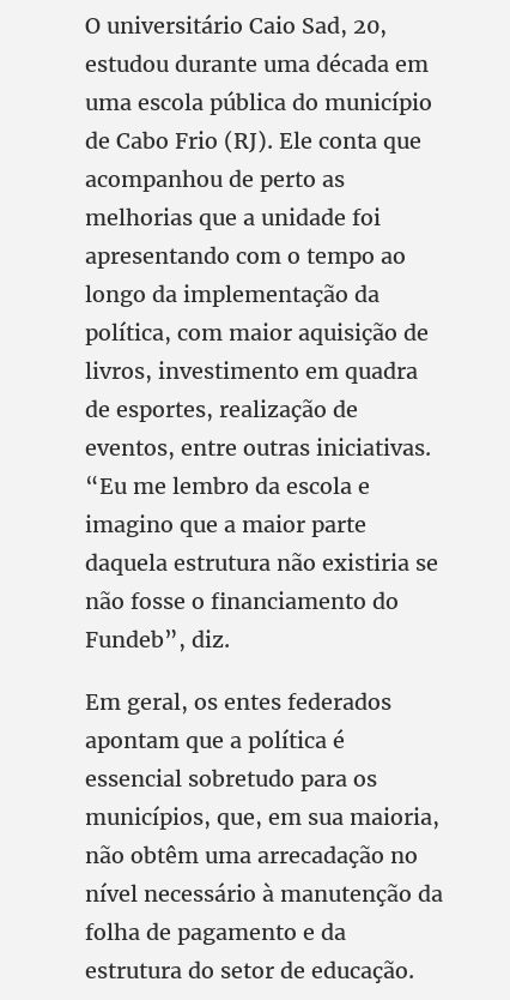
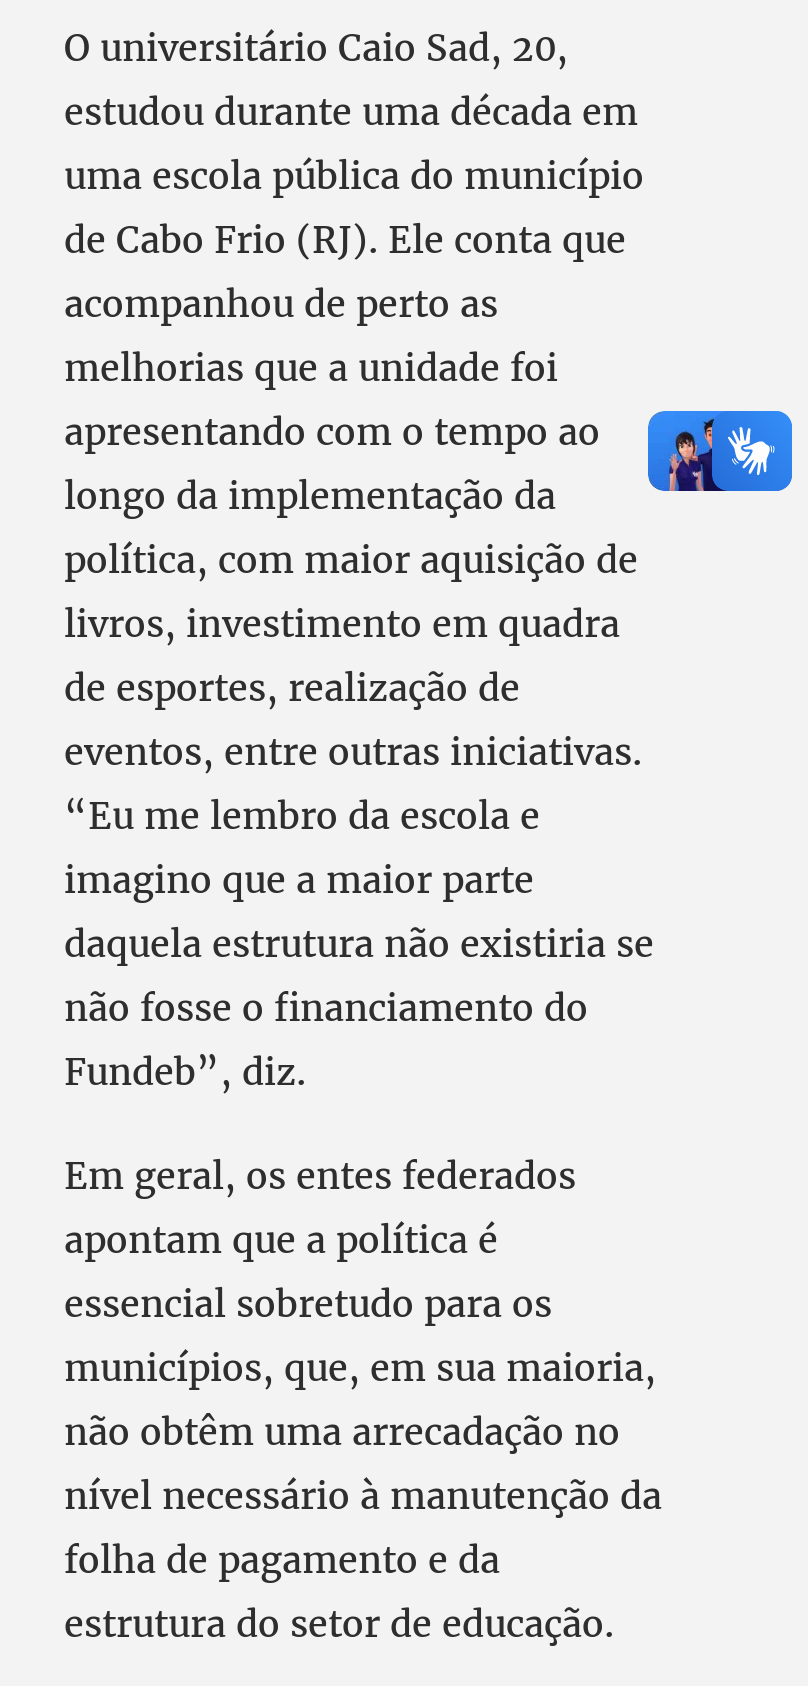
none -> [646,409,794,493] [image]

